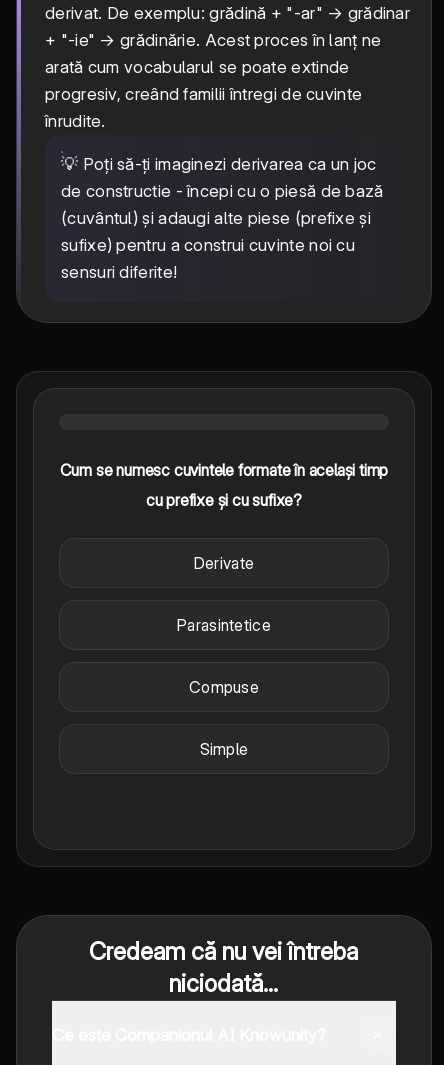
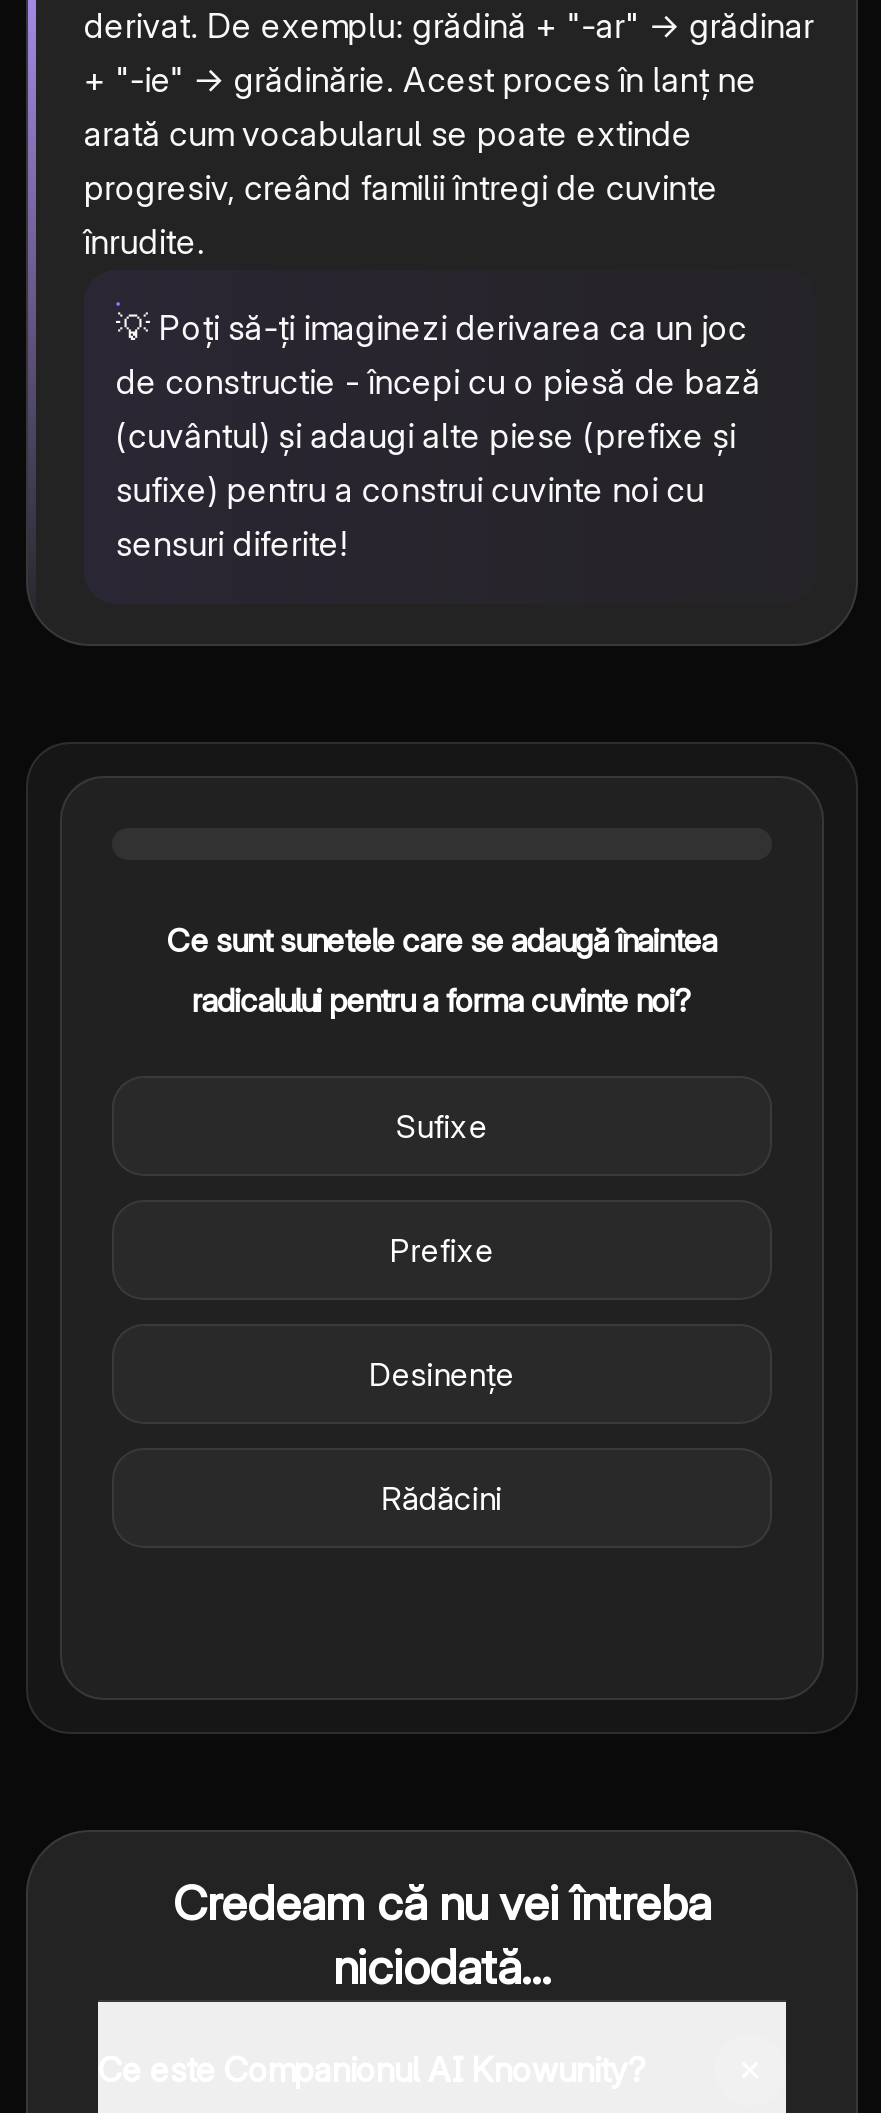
[60,460,388,480] Cum se numesc cuvintele formate în același timp -> [167,921,717,961] Ce sunt sunetele care se adaugă înaintea
[146,490,302,510] cu prefixe și cu sufixe? -> [192,981,692,1021] radicalului pentru a forma cuvinte noi?
[194,553,254,573] Derivate -> [396,1107,488,1147] Sufixe
[177,615,271,635] Parasintetice -> [390,1231,494,1271] Prefixe
[189,677,259,697] Compuse -> [369,1355,515,1395] Desinențe
[200,739,248,759] Simple -> [382,1479,502,1519] Rădăcini

